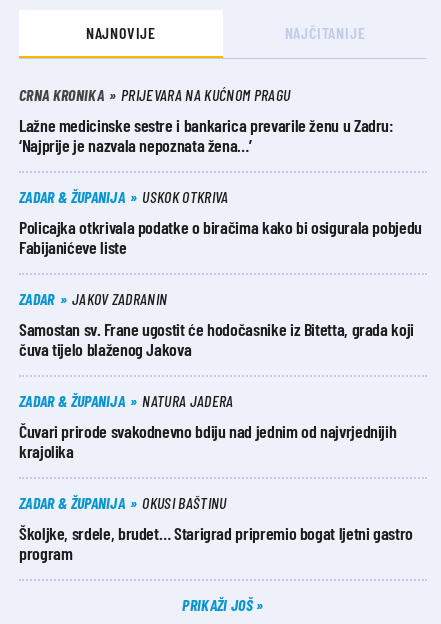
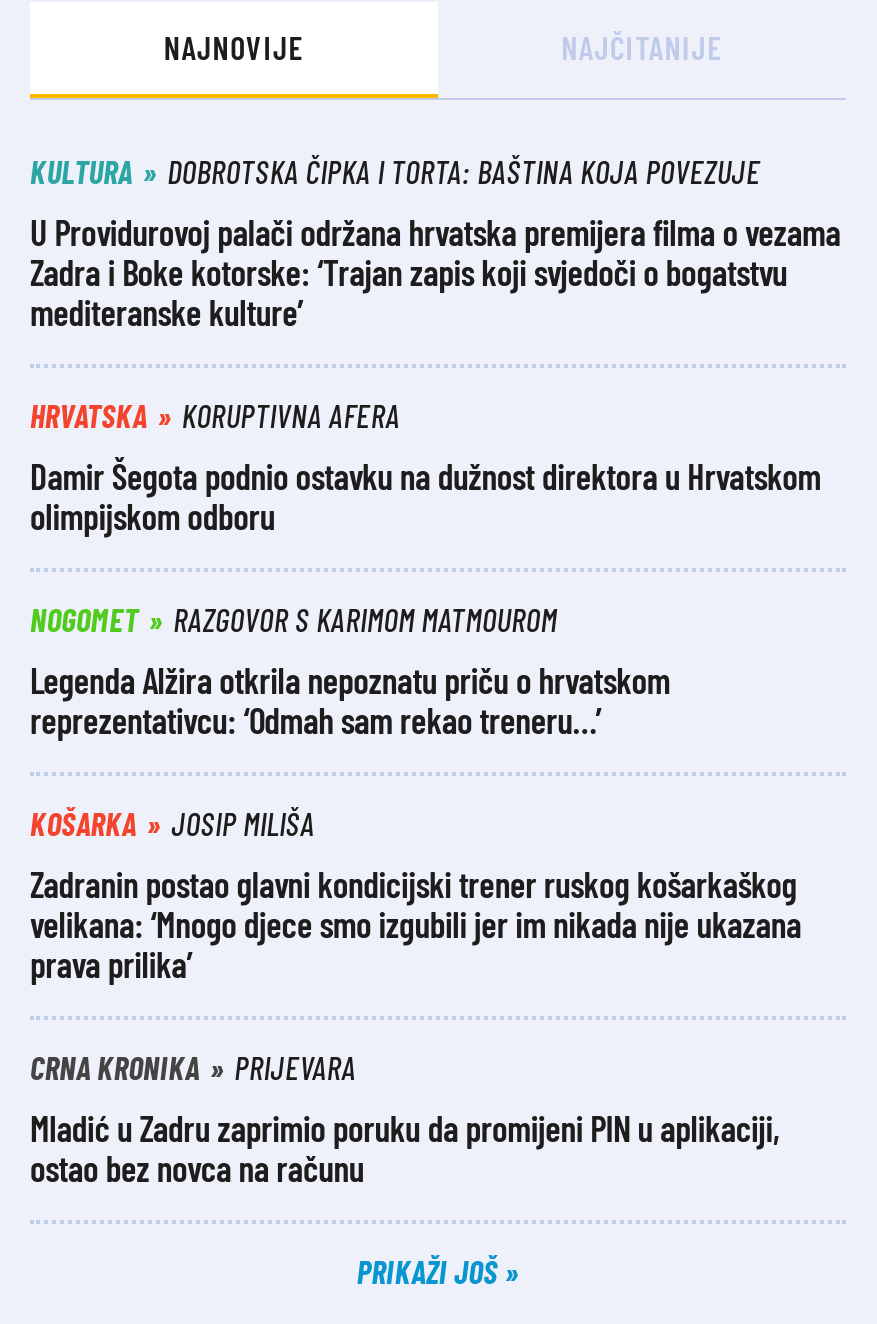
none -> [30,152,841,986] KULTURA | DOBROTSKA ČIPKA I TORTA: BAŠTINA KOJA POVEZUJE | U Providurovoj palači održana hrvatska premijera filma o vezama | Zadra i Boke kotorske: ‘Trajan zapis koji svjedoči o bogatstvu | mediteranske kulture’ | HRVATSKA | KORUPTIVNA AFERA | Damir Šegota podnio ostavku na dužnost direktora u Hrvatskom | olimpijskom odboru | NOGOMET | RAZGOVOR S KARIMOM MATMOUROM | Legenda Alžira otkrila nepoznatu priču o hrvatskom | reprezentativcu: ‘Odmah sam rekao treneru…’ | KOŠARKA | JOSIP MILIŠA | Zadranin postao glavni kondicijski trener ruskog košarkaškog | velikana: ‘Mnogo djece smo izgubili jer im nikada nije ukazana | prava prilika’
[19,85,422,564] PRIJEVARA NA KUĆNOM PRAGU | Lažne medicinske sestre i bankarica prevarile ženu u Zadru: | ‘Najprije je nazvala nepoznata žena…’ | ZADAR & ŽUPANIJA | USKOK OTKRIVA | Policajka otkrivala podatke o biračima kako bi osigurala pobjedu | Fabijanićeve liste | ZADAR | JAKOV ZADRANIN | Samostan sv. Frane ugostit će hodočasnike iz Bitetta, grada koji | čuva tijelo blaženog Jakova | ZADAR & ŽUPANIJA | NATURA JADERA | Čuvari prirode svakodnevno bdiju nad jednim od najvrjednijih | krajolika | ZADAR & ŽUPANIJA | OKUSI BAŠTINU | Školjke, srdele, brudet… Starigrad pripremio bogat ljetni gastro | program -> [30,1048,780,1190] PRIJEVARA | Mladić u Zadru zaprimio poruku da promijeni PIN u aplikaciji, | ostao bez novca na računu
moved [19,85,104,104] -> [30,1048,200,1086]: CRNA KRONIKA

